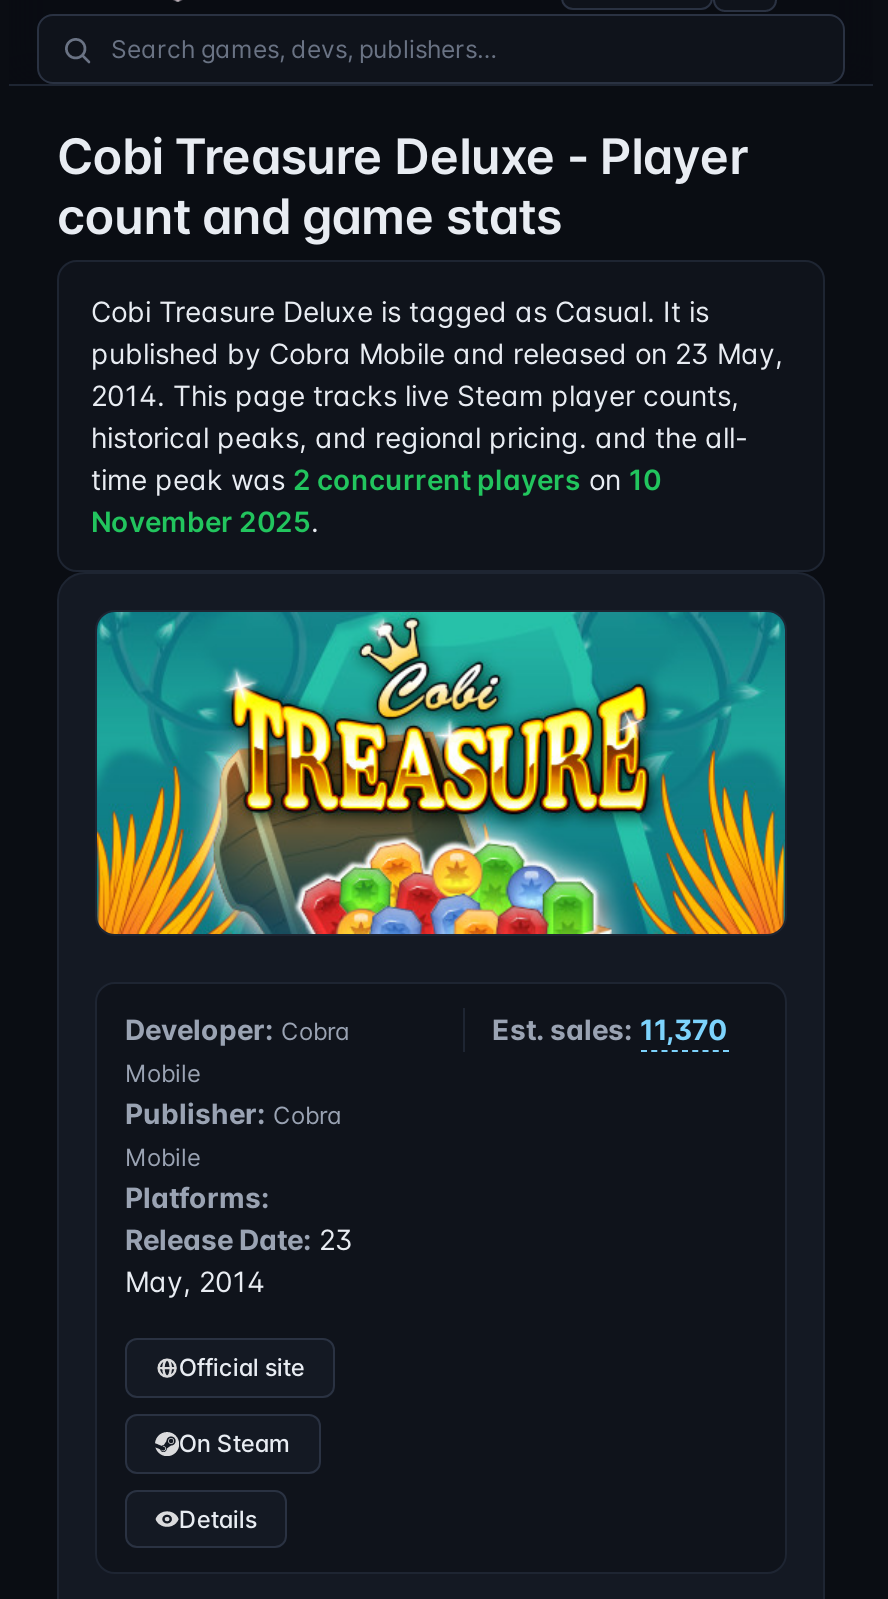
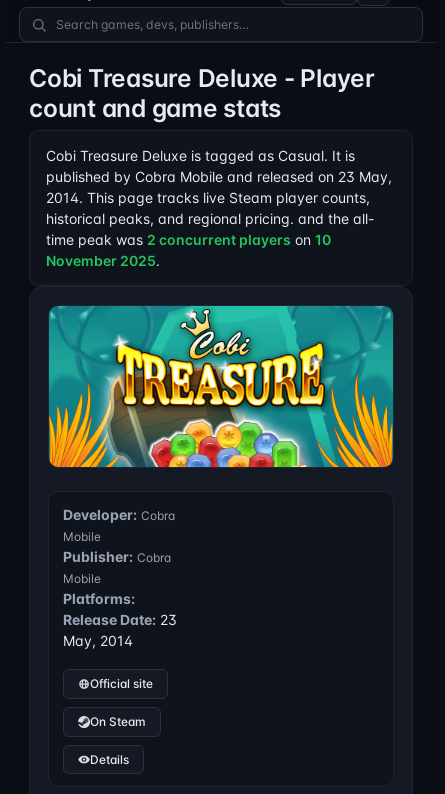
[492,1012,728,1046] Est. sales: 11,370 -> none

